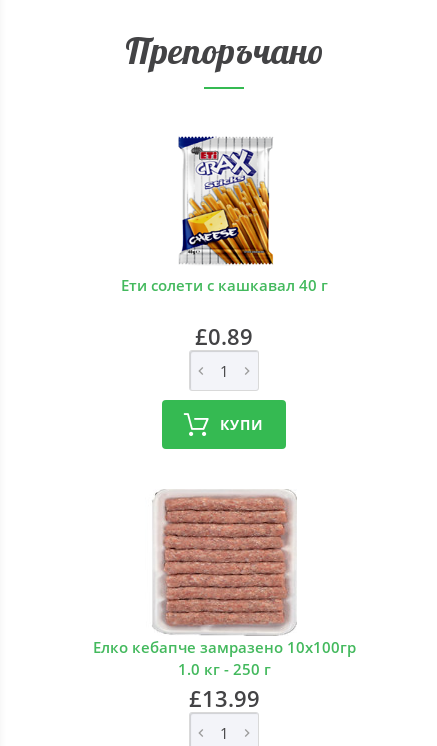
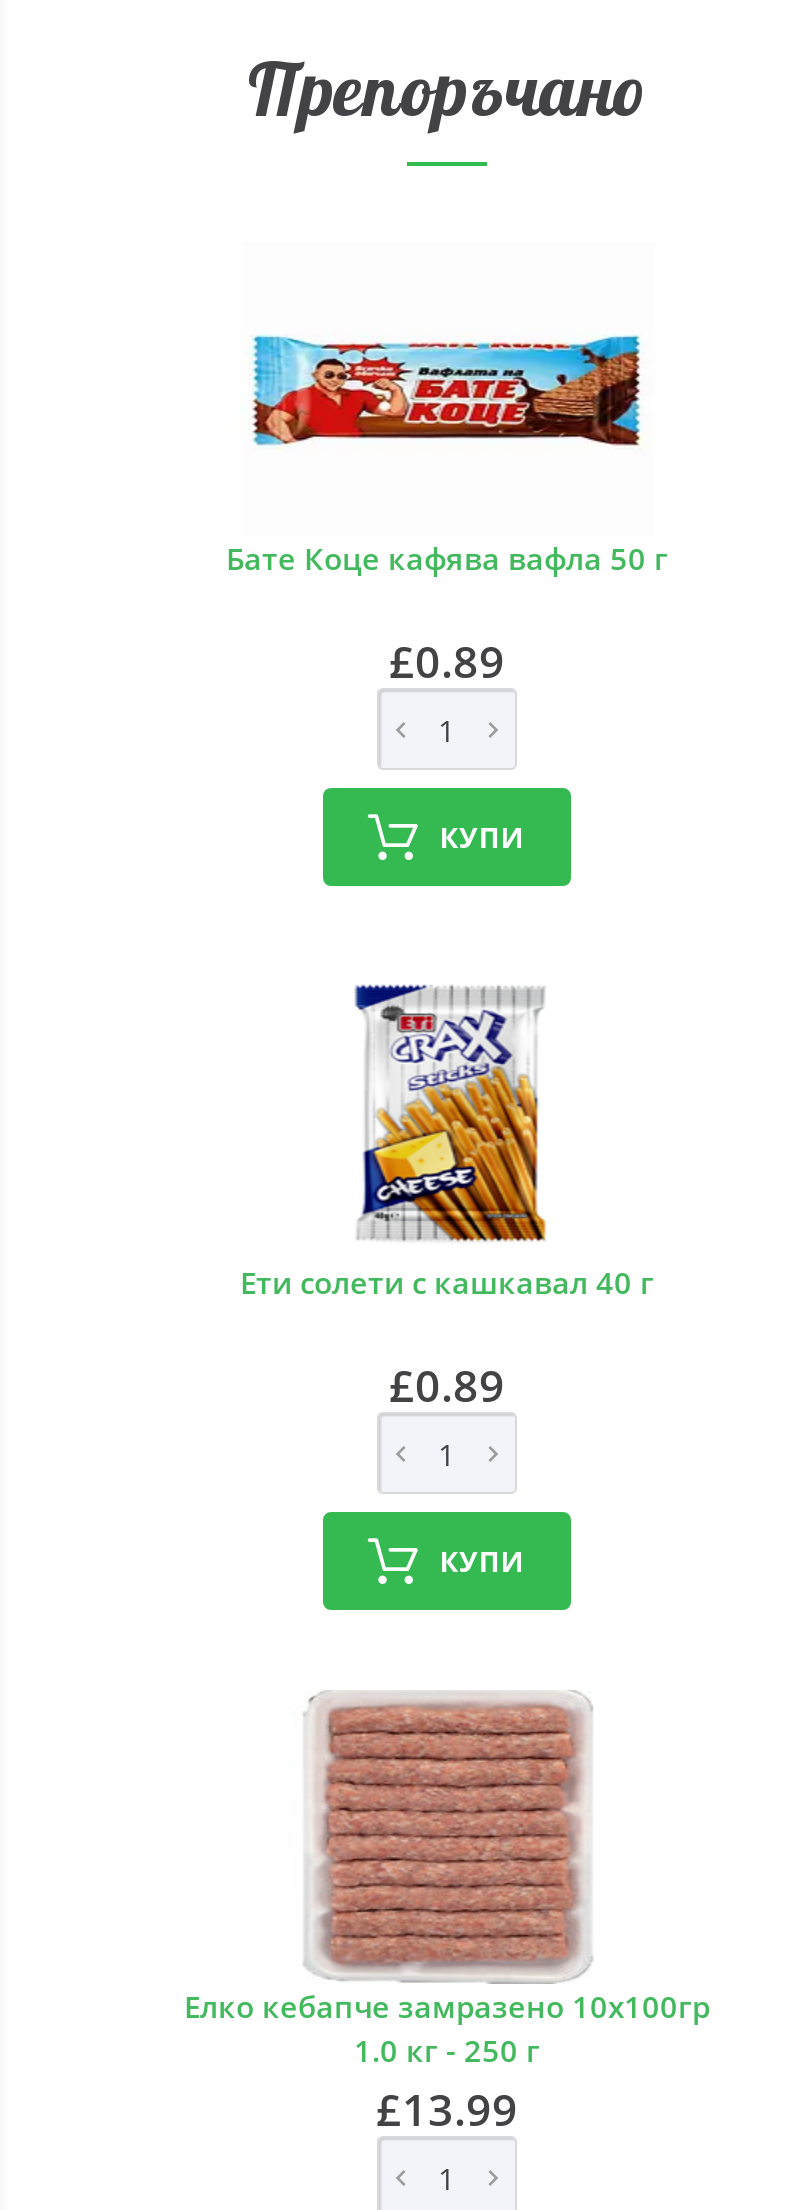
none -> [226,538,668,856] Бате Коце кафява вафла 50 г | £0.89 | КУПИ
none -> [251,334,641,448] [image]

